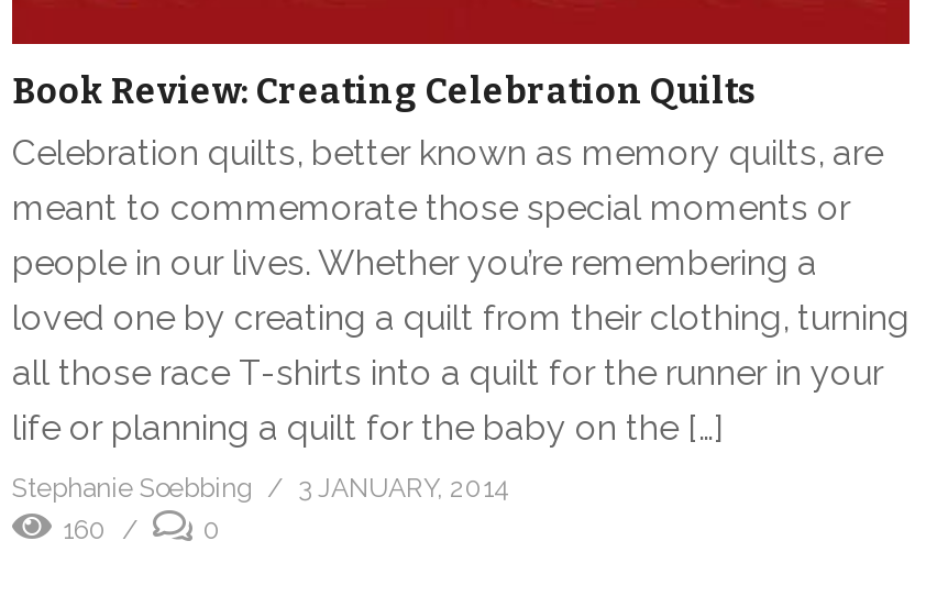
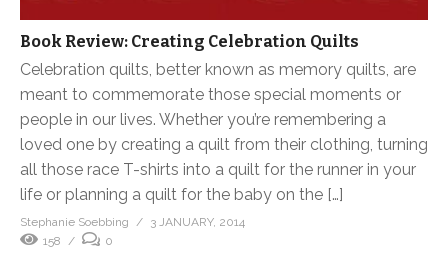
[63,515,107,546] 160 -> [43,234,61,248] 158

